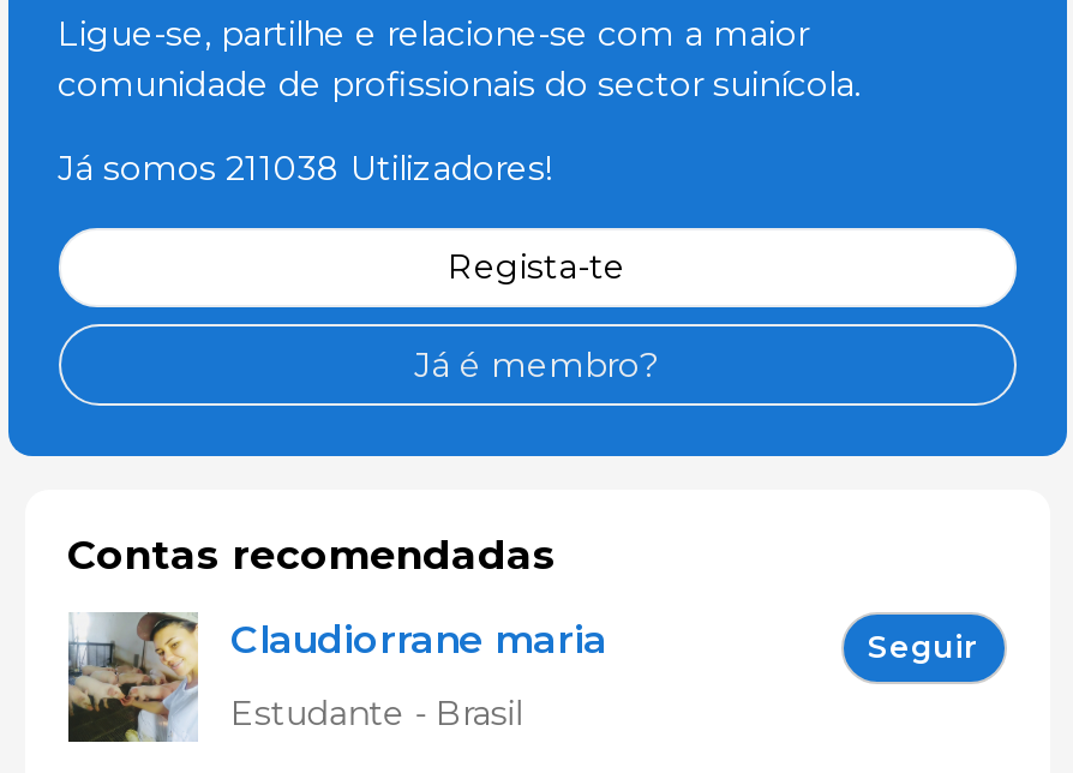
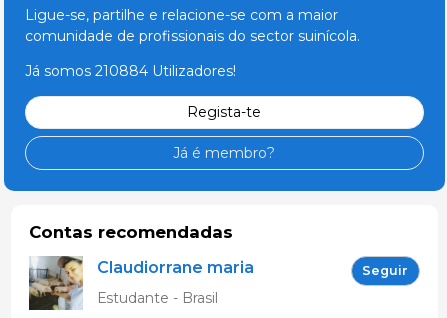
[58,146,552,190] Já somos 211038 Utilizadores! -> [24,62,235,80] Já somos 210884 Utilizadores!

